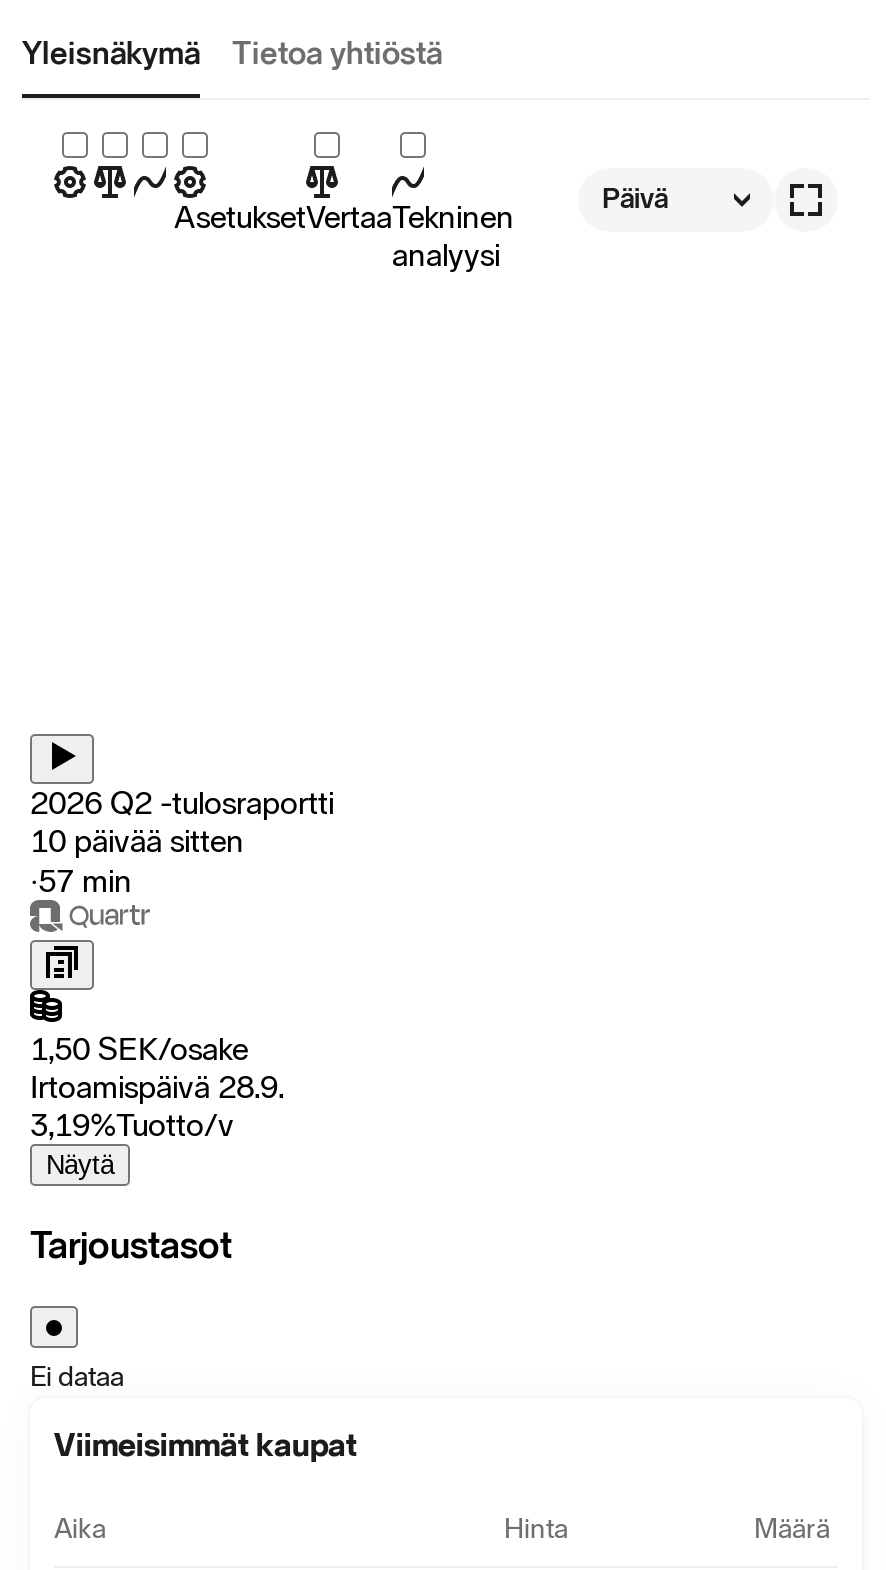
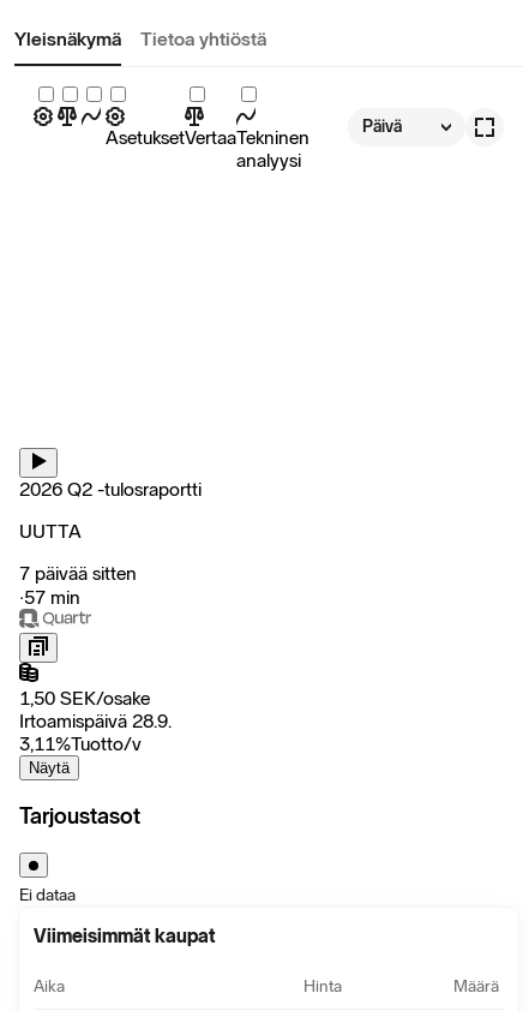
[30,822,244,860] 10 päivää sitten -> [19,520,137,585] UUTTA | 7 päivää sitten
[30,1106,234,1144] 3,19%Tuotto/v -> [19,732,142,755] 3,11%Tuotto/v

